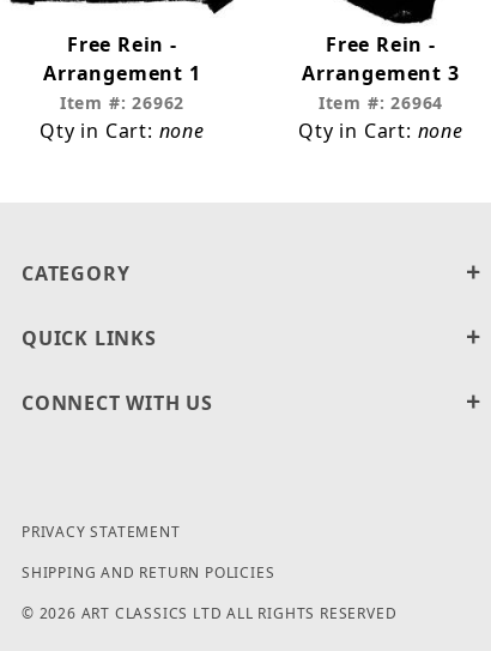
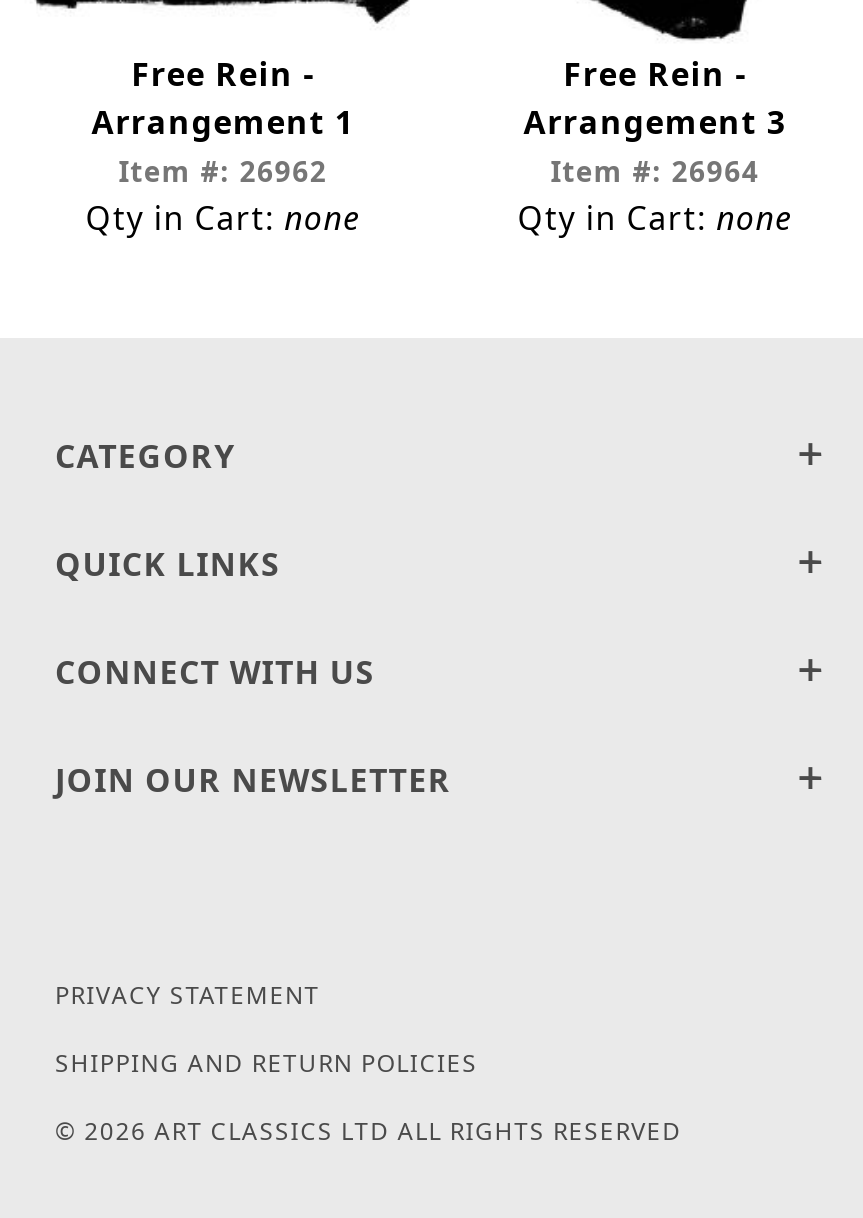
none -> [55,758,451,802] JOIN OUR NEWSLETTER

